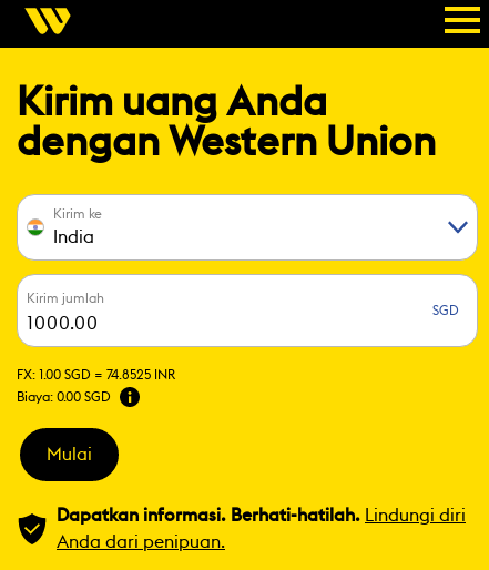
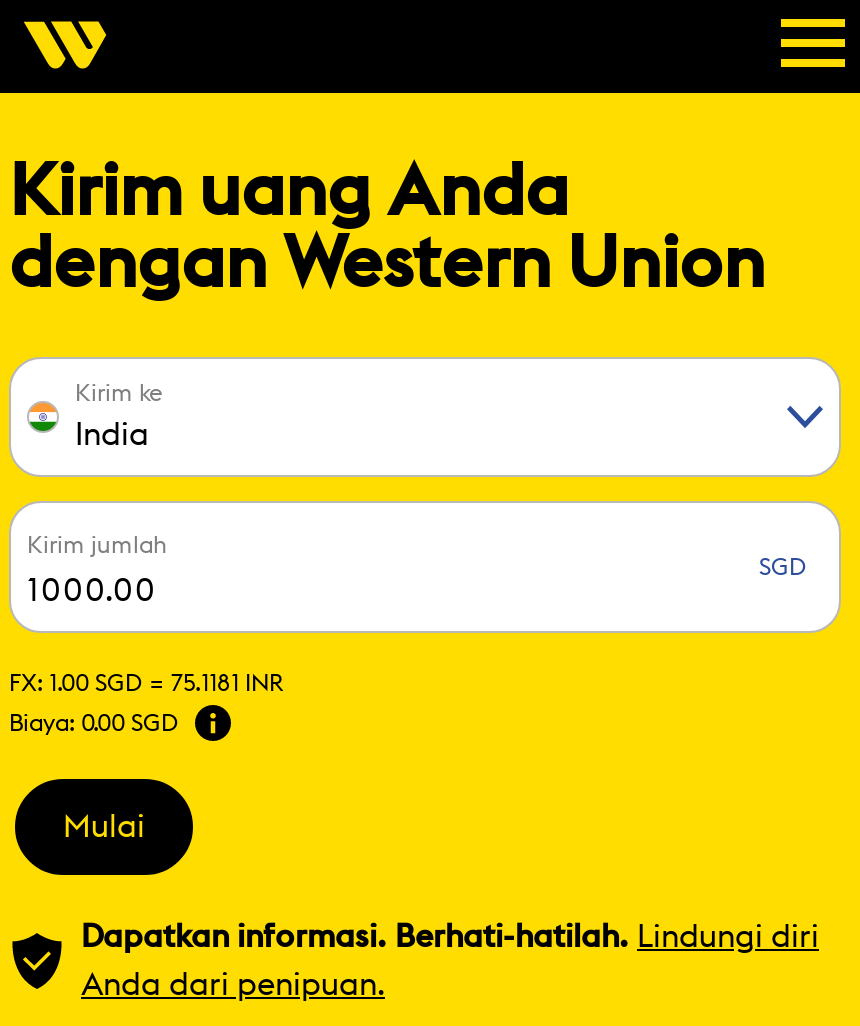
[17,368,175,381] FX: 1.00 SGD = 74.8525 INR -> [9,671,283,695] FX: 1.00 SGD = 75.1181 INR

